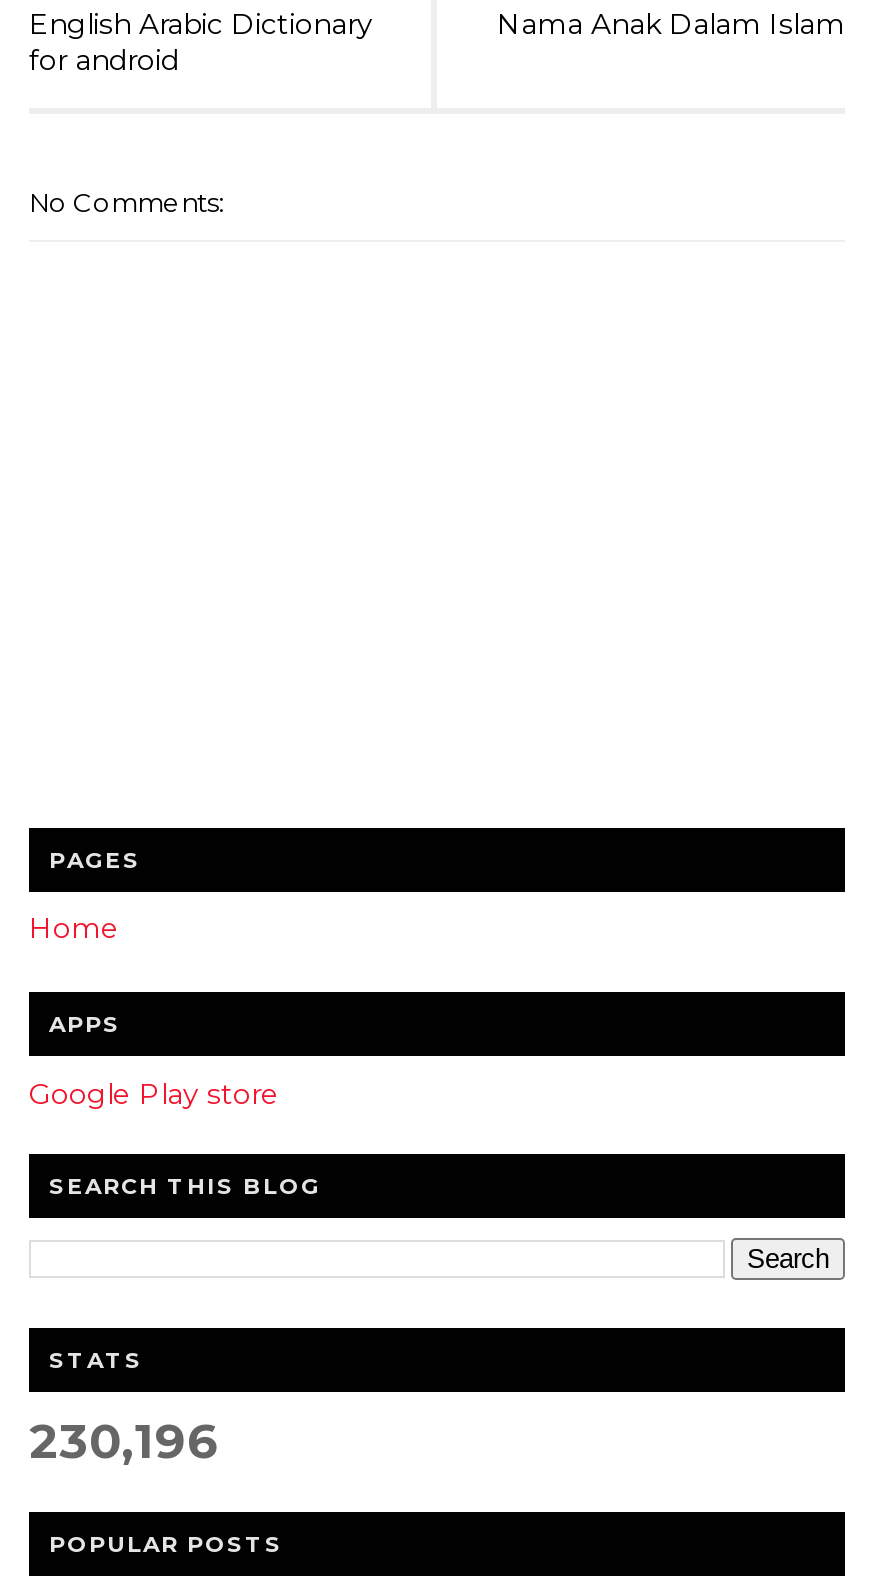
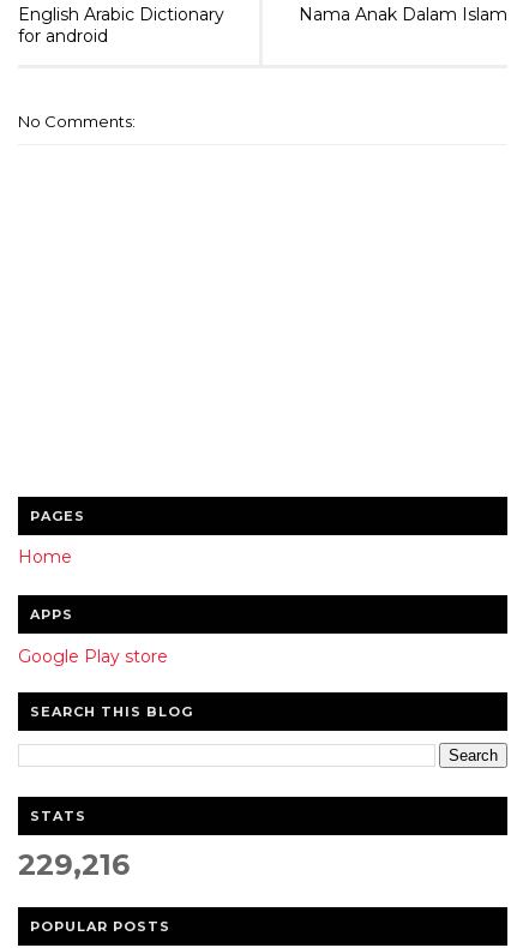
[29,1411,217,1469] 230,196 -> [18,847,130,881] 229,216

